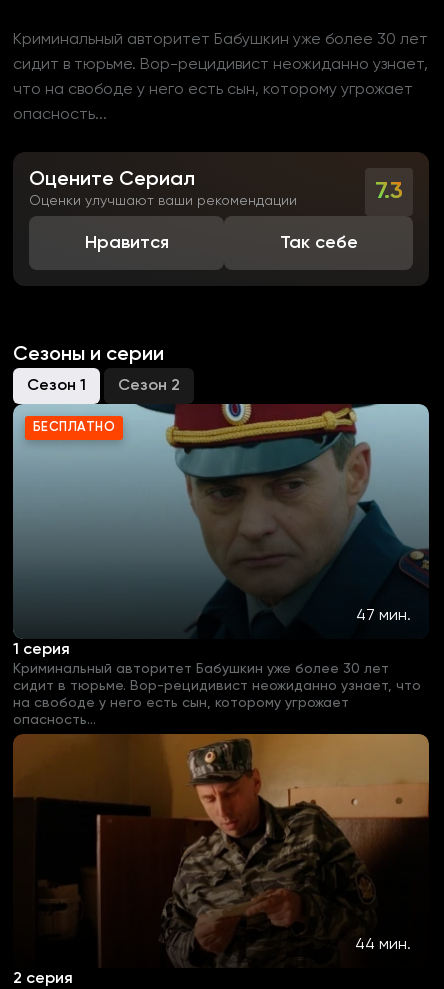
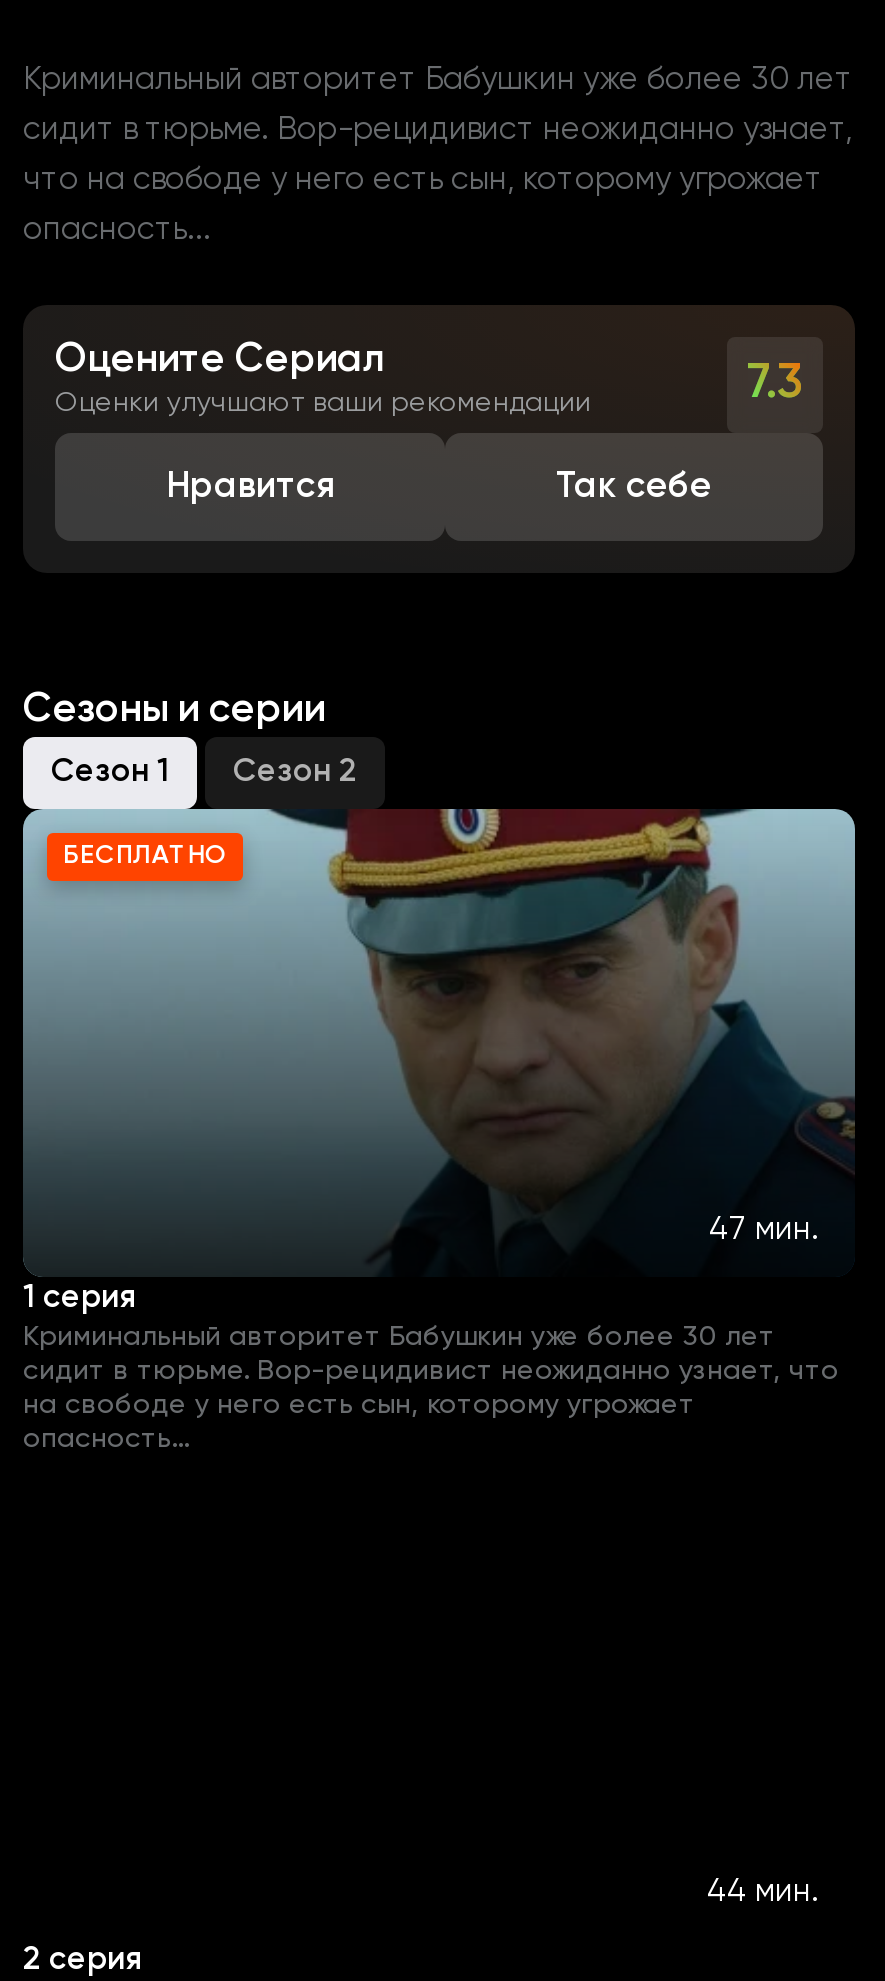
[12,733,430,967] [image] -> none

